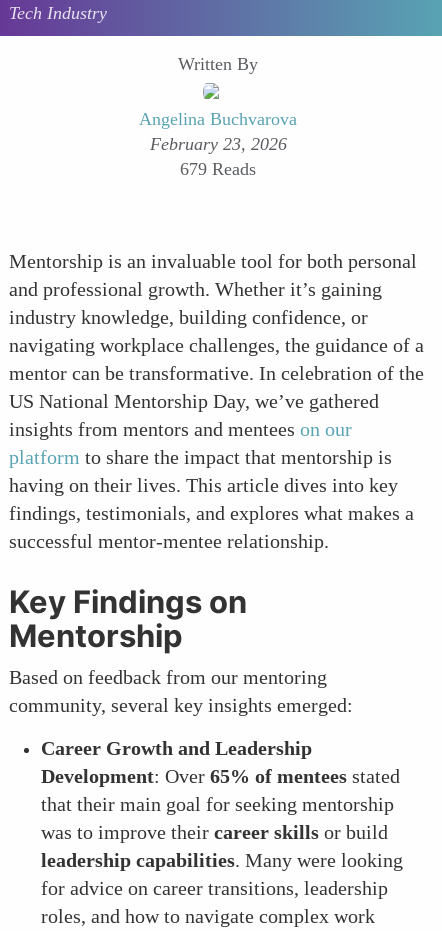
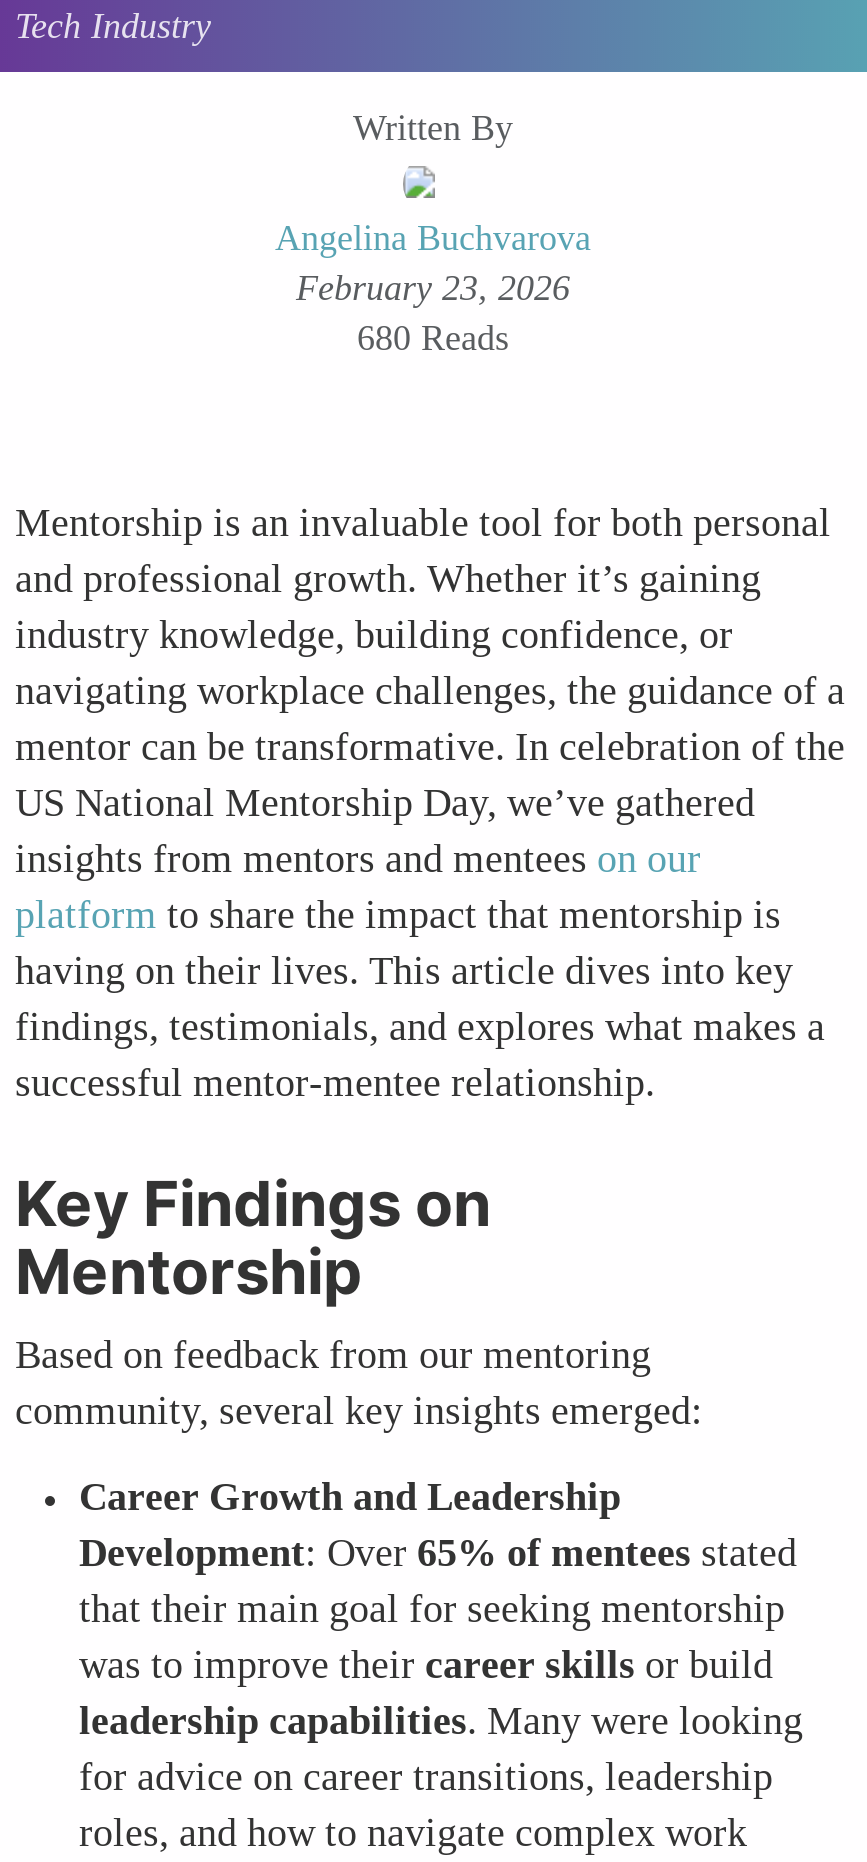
[180,159,256,179] 679 Reads -> [357,318,509,358] 680 Reads

